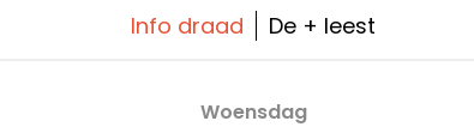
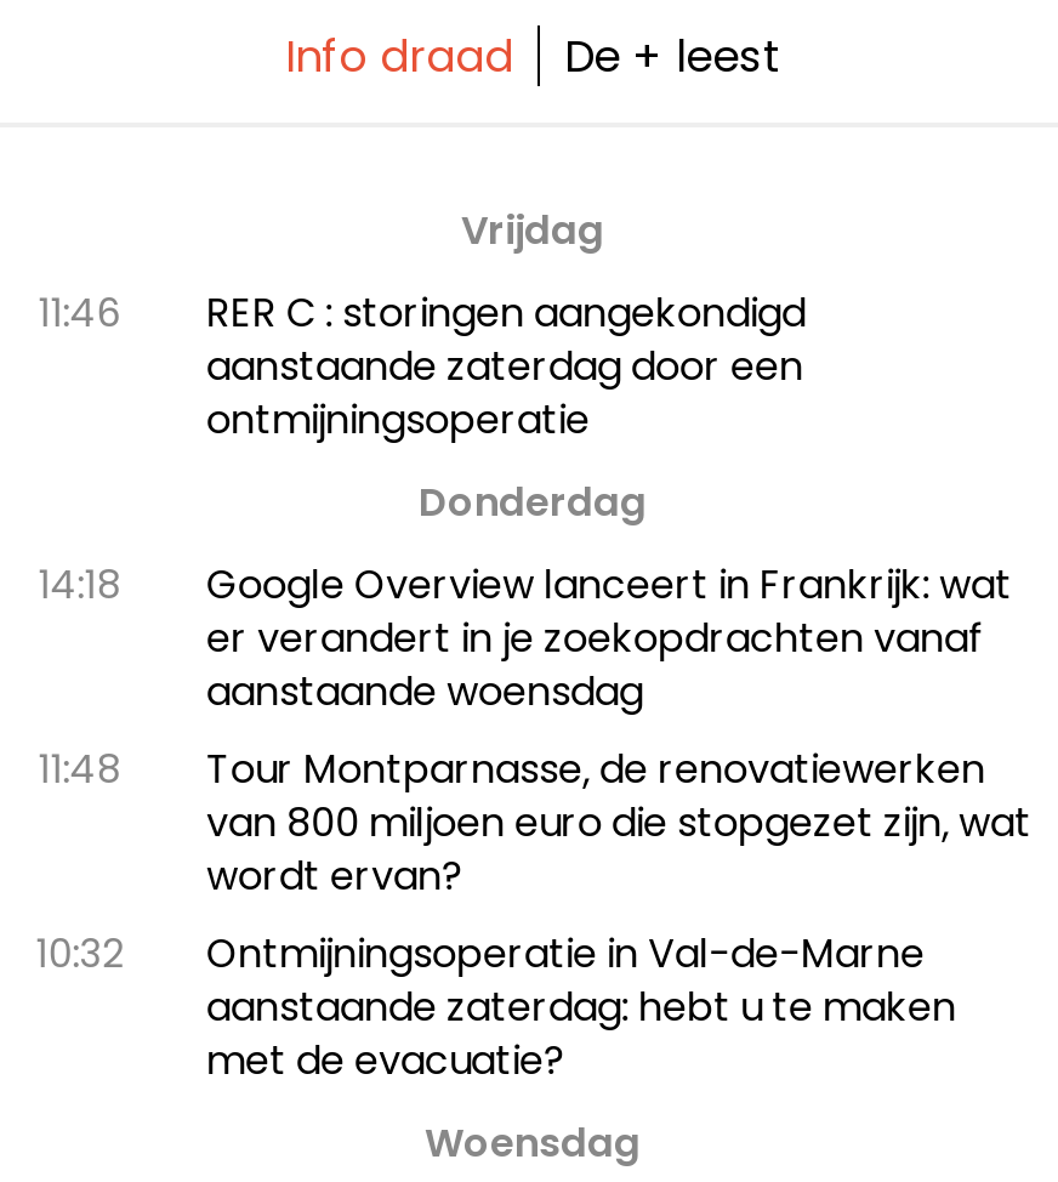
none -> [36,201,1032,1087] Vrijdag | 11:46 | RER C : storingen aangekondigd | aanstaande zaterdag door een | ontmijningsoperatie | Donderdag | 14:18 | Google Overview lanceert in Frankrijk: wat | er verandert in je zoekopdrachten vanaf | aanstaande woensdag | 11:48 | Tour Montparnasse, de renovatiewerken | van 800 miljoen euro die stopgezet zijn, wat | wordt ervan? | 10:32 | Ontmijningsoperatie in Val-de-Marne | aanstaande zaterdag: hebt u te maken | met de evacuatie?

